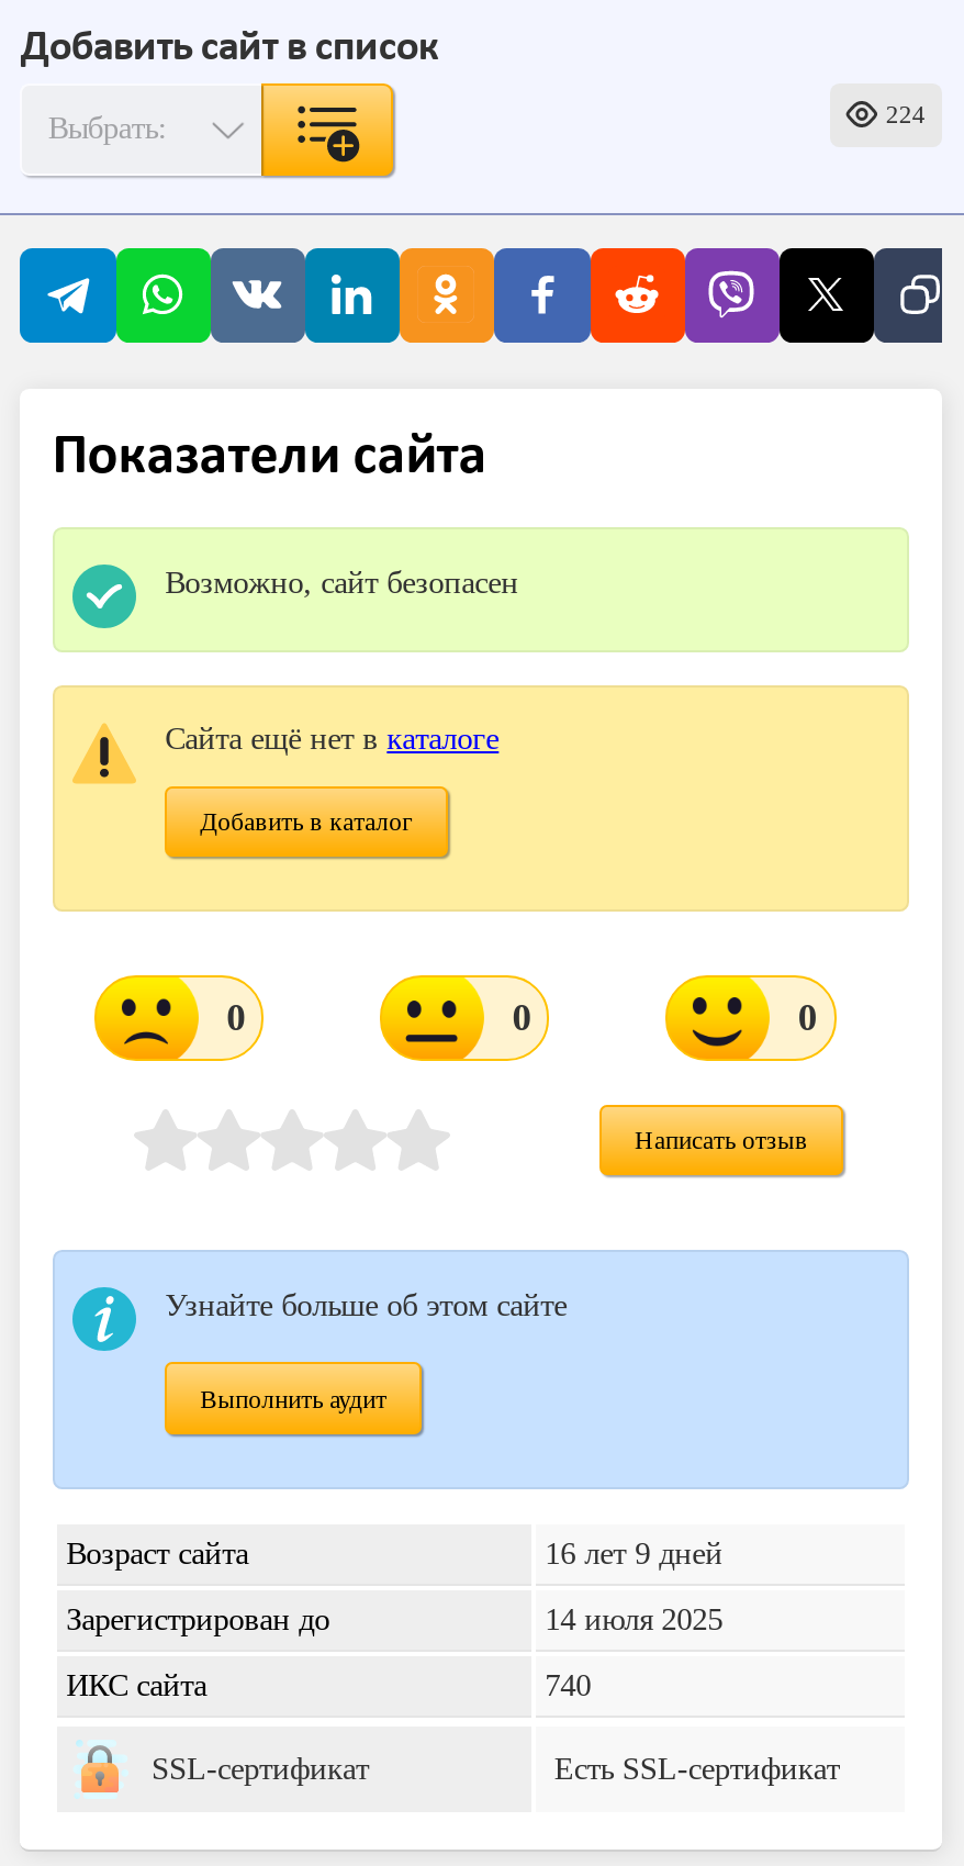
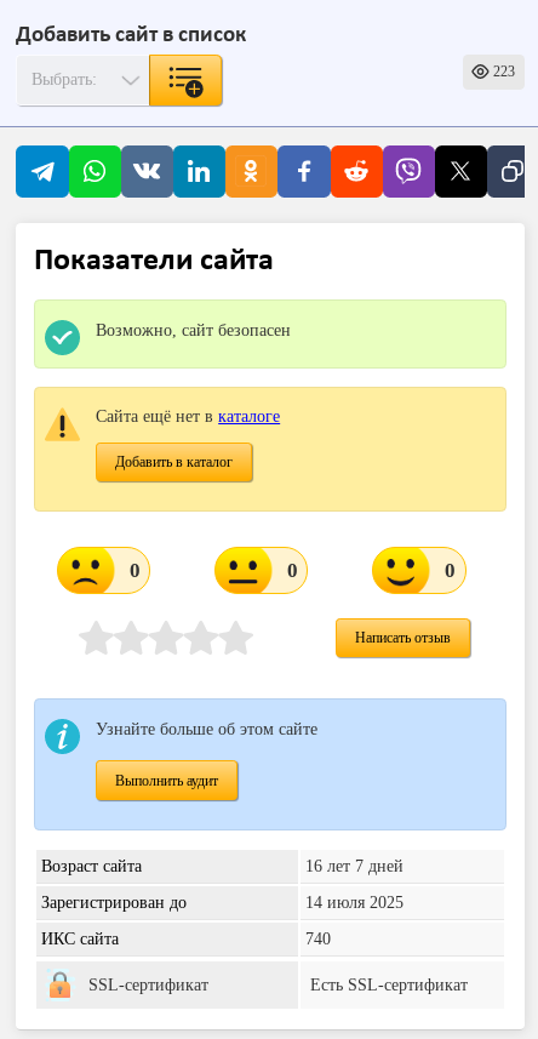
[886,101,925,127] 224 -> [494,64,515,79] 223
[545,1536,723,1571] 16 лет 9 дней -> [305,856,404,875] 16 лет 7 дней

